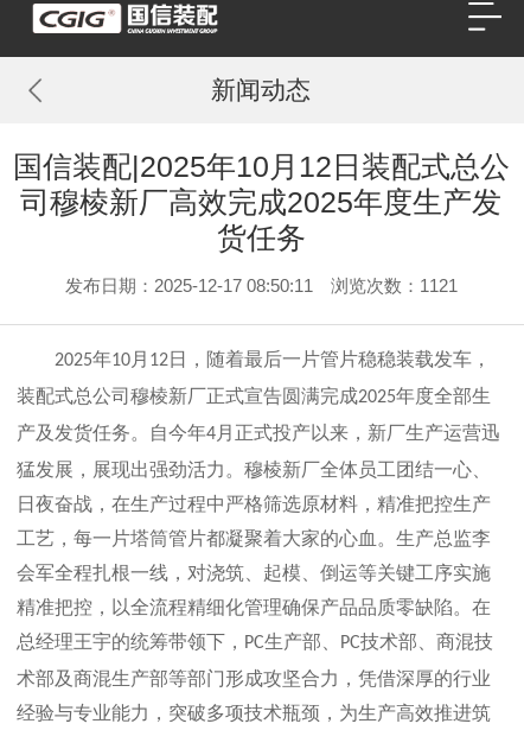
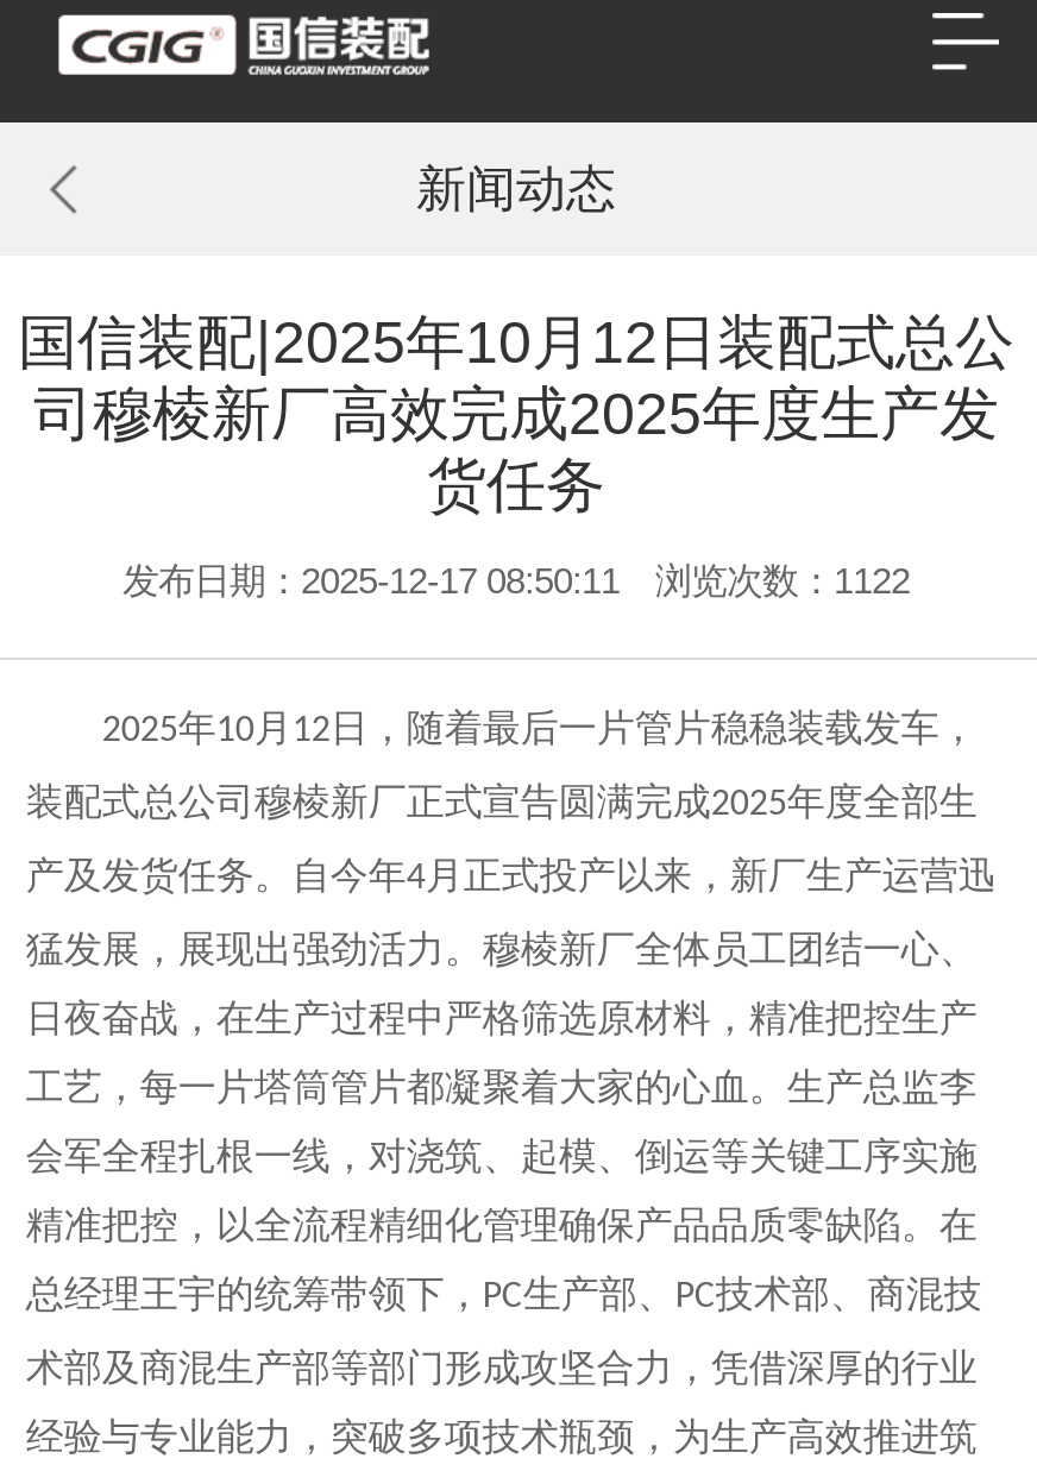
[65,275,457,296] 发布日期：2025-12-17 08:50:11 浏览次数：1121 -> [122,560,910,601] 发布日期：2025-12-17 08:50:11 浏览次数：1122

